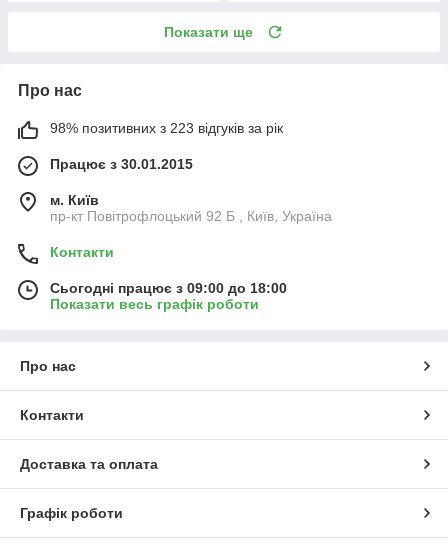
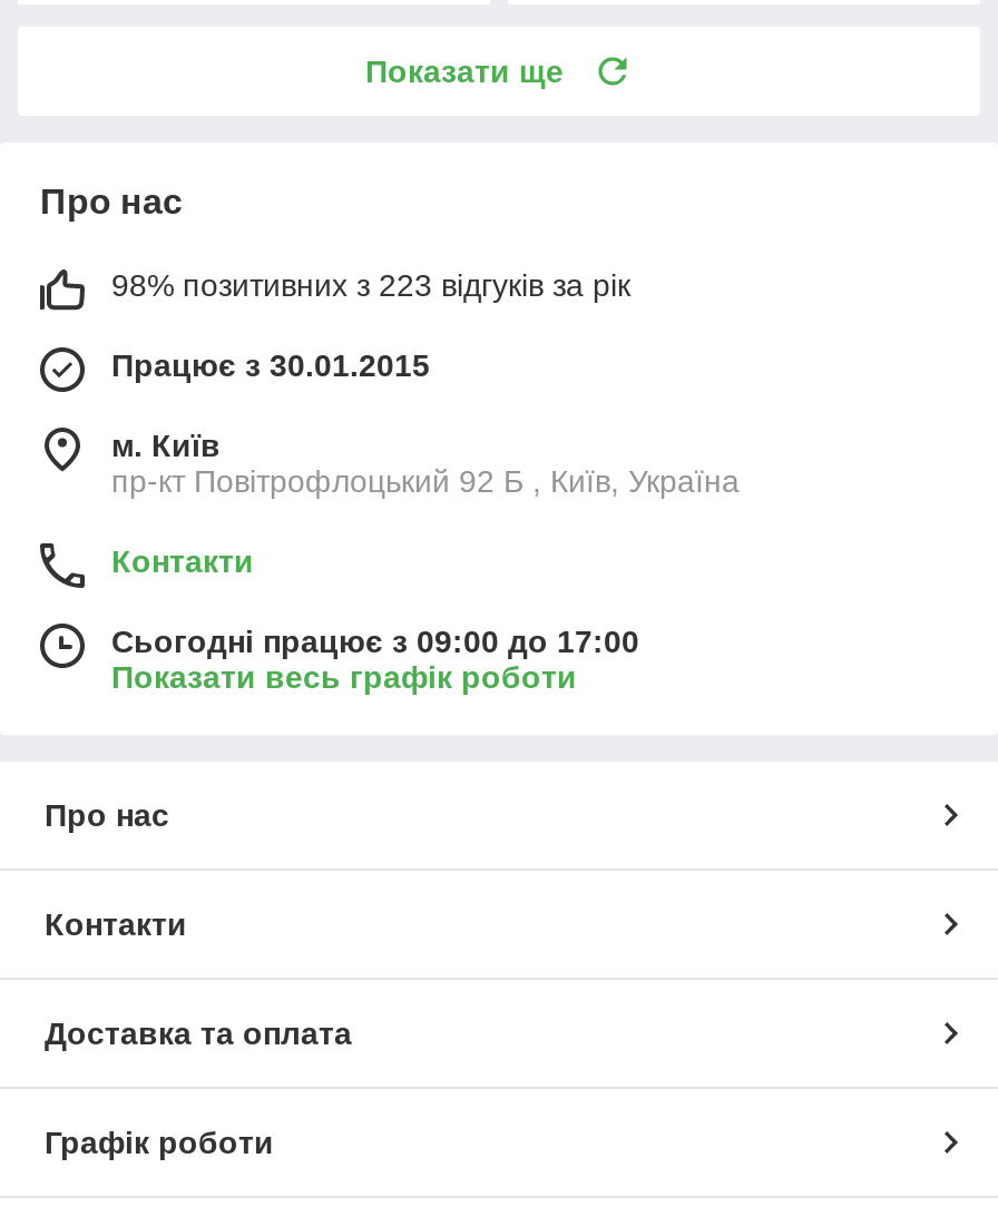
[50,280,287,296] Сьогодні працює з 09:00 до 18:00 -> [111,623,639,659] Сьогодні працює з 09:00 до 17:00

